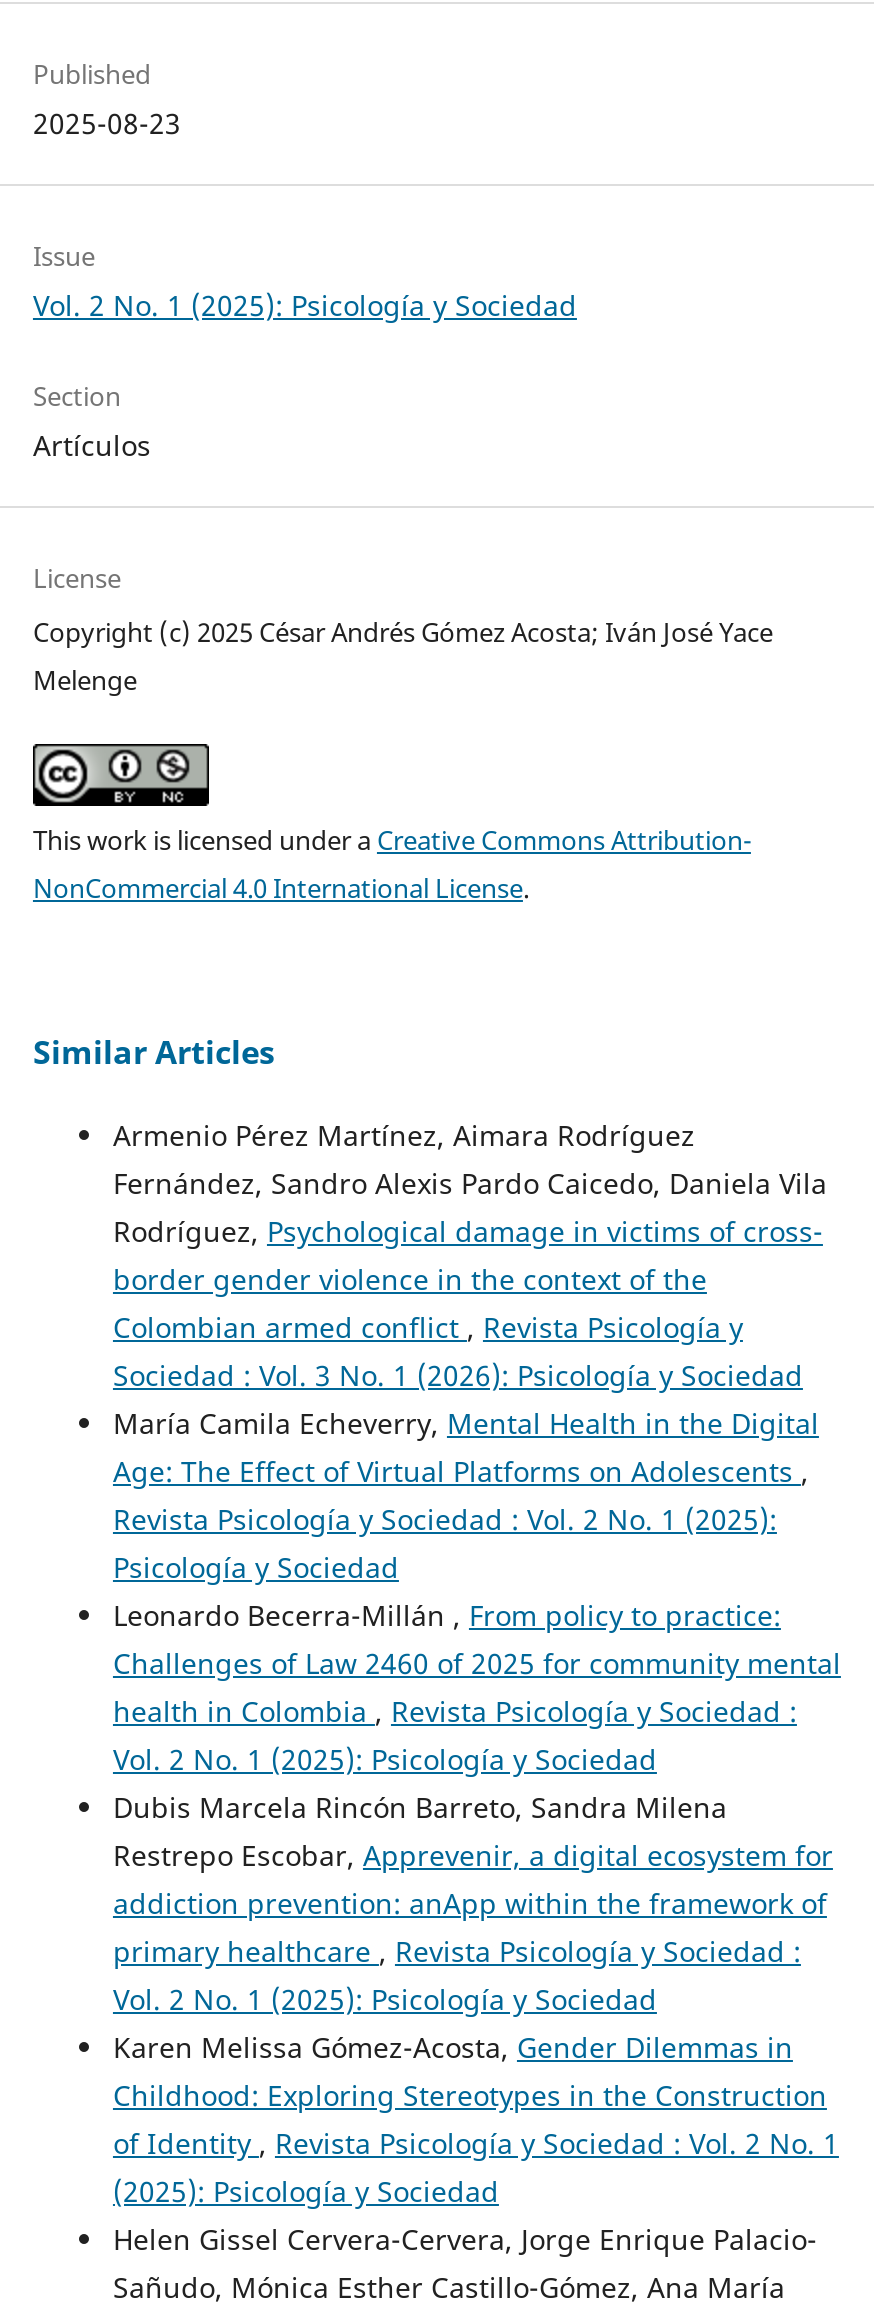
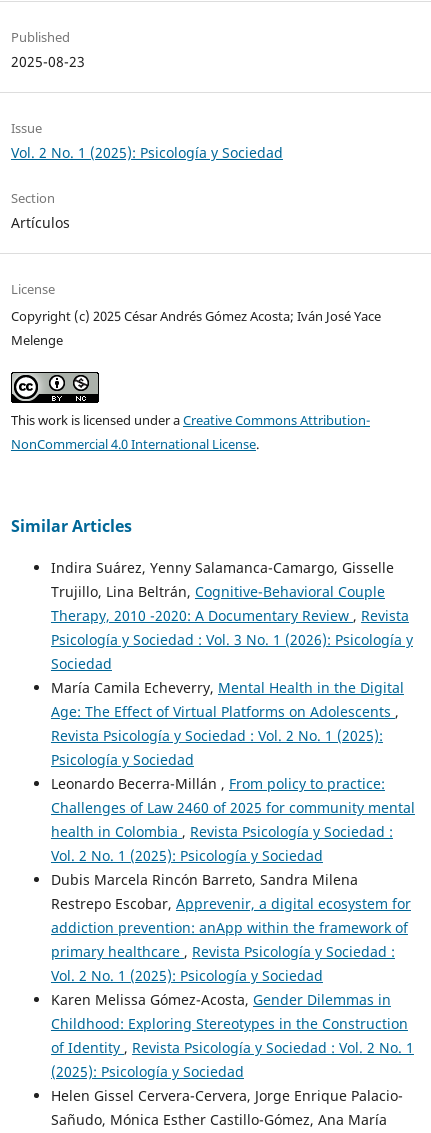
[113,1117,827,1395] Armenio Pérez Martínez, Aimara Rodríguez | Fernández, Sandro Alexis Pardo Caicedo, Daniela Vila | Rodríguez, Psychological damage in victims of cross- | border gender violence in the context of the | Colombian armed conflict, Revista Psicología y | Sociedad : Vol. 3 No. 1 (2026): Psicología y Sociedad -> [51,558,413,673] Indira Suárez, Yenny Salamanca-Camargo, Gisselle | Trujillo, Lina Beltrán, Cognitive-Behavioral Couple | Therapy, 2010 -2020: A Documentary Review, Revista | Psicología y Sociedad : Vol. 3 No. 1 (2026): Psicología y | Sociedad

